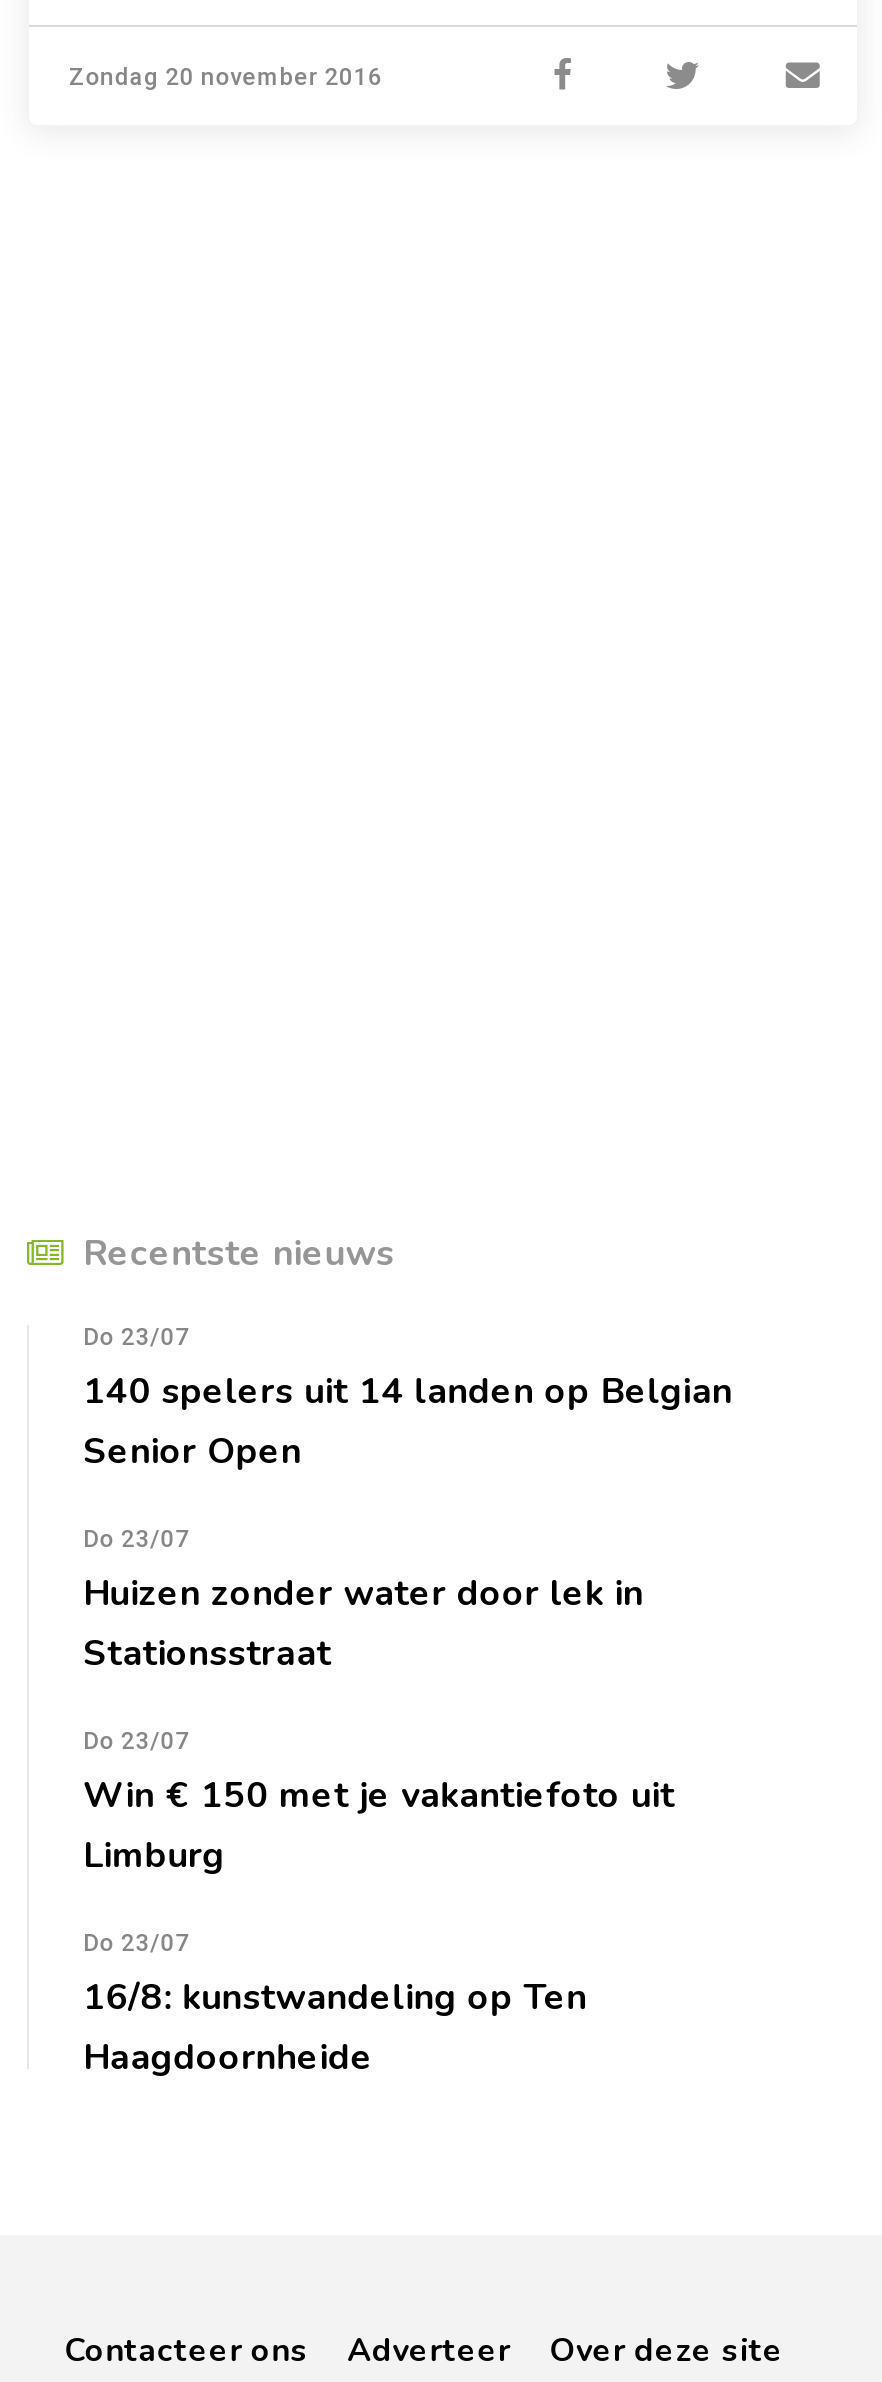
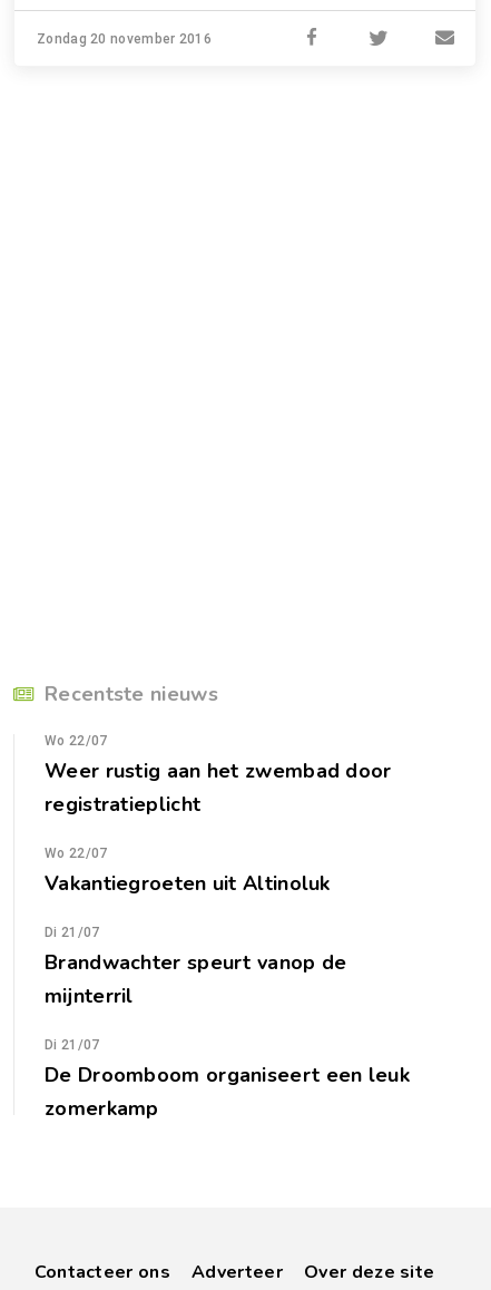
[83,1323,733,1475] Do 23/07 | 140 spelers uit 14 landen op Belgian | Senior Open -> [45,733,391,818] Wo 22/07 | Weer rustig aan het zwembad door | registratieplicht
[83,1525,644,1677] Do 23/07 | Huizen zonder water door lek in | Stationsstraat -> [45,846,330,897] Wo 22/07 | Vakantiegroeten uit Altinoluk
[83,1727,675,1879] Do 23/07 | Win € 150 met je vakantiefoto uit | Limburg -> [45,925,347,1009] Di 21/07 | Brandwachter speurt vanop de | mijnterril
[83,1929,587,2081] Do 23/07 | 16/8: kunstwandeling op Ten | Haagdoornheide -> [45,1037,410,1122] Di 21/07 | De Droomboom organiseert een leuk | zomerkamp

